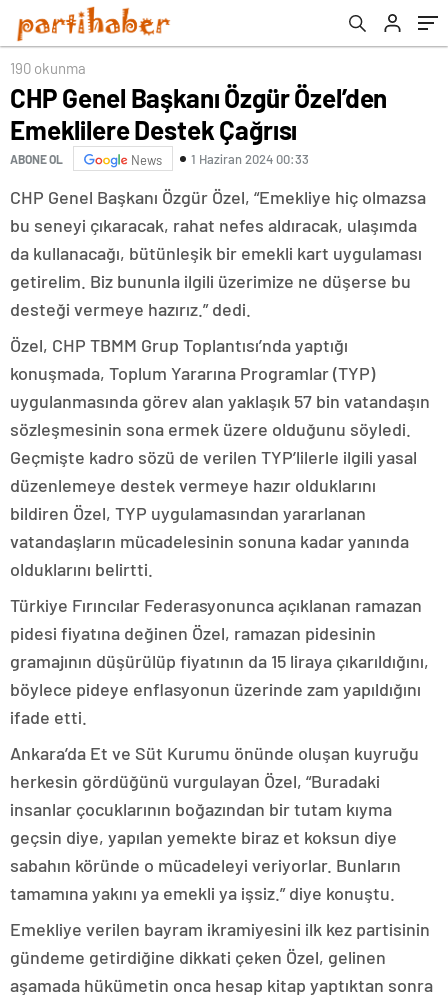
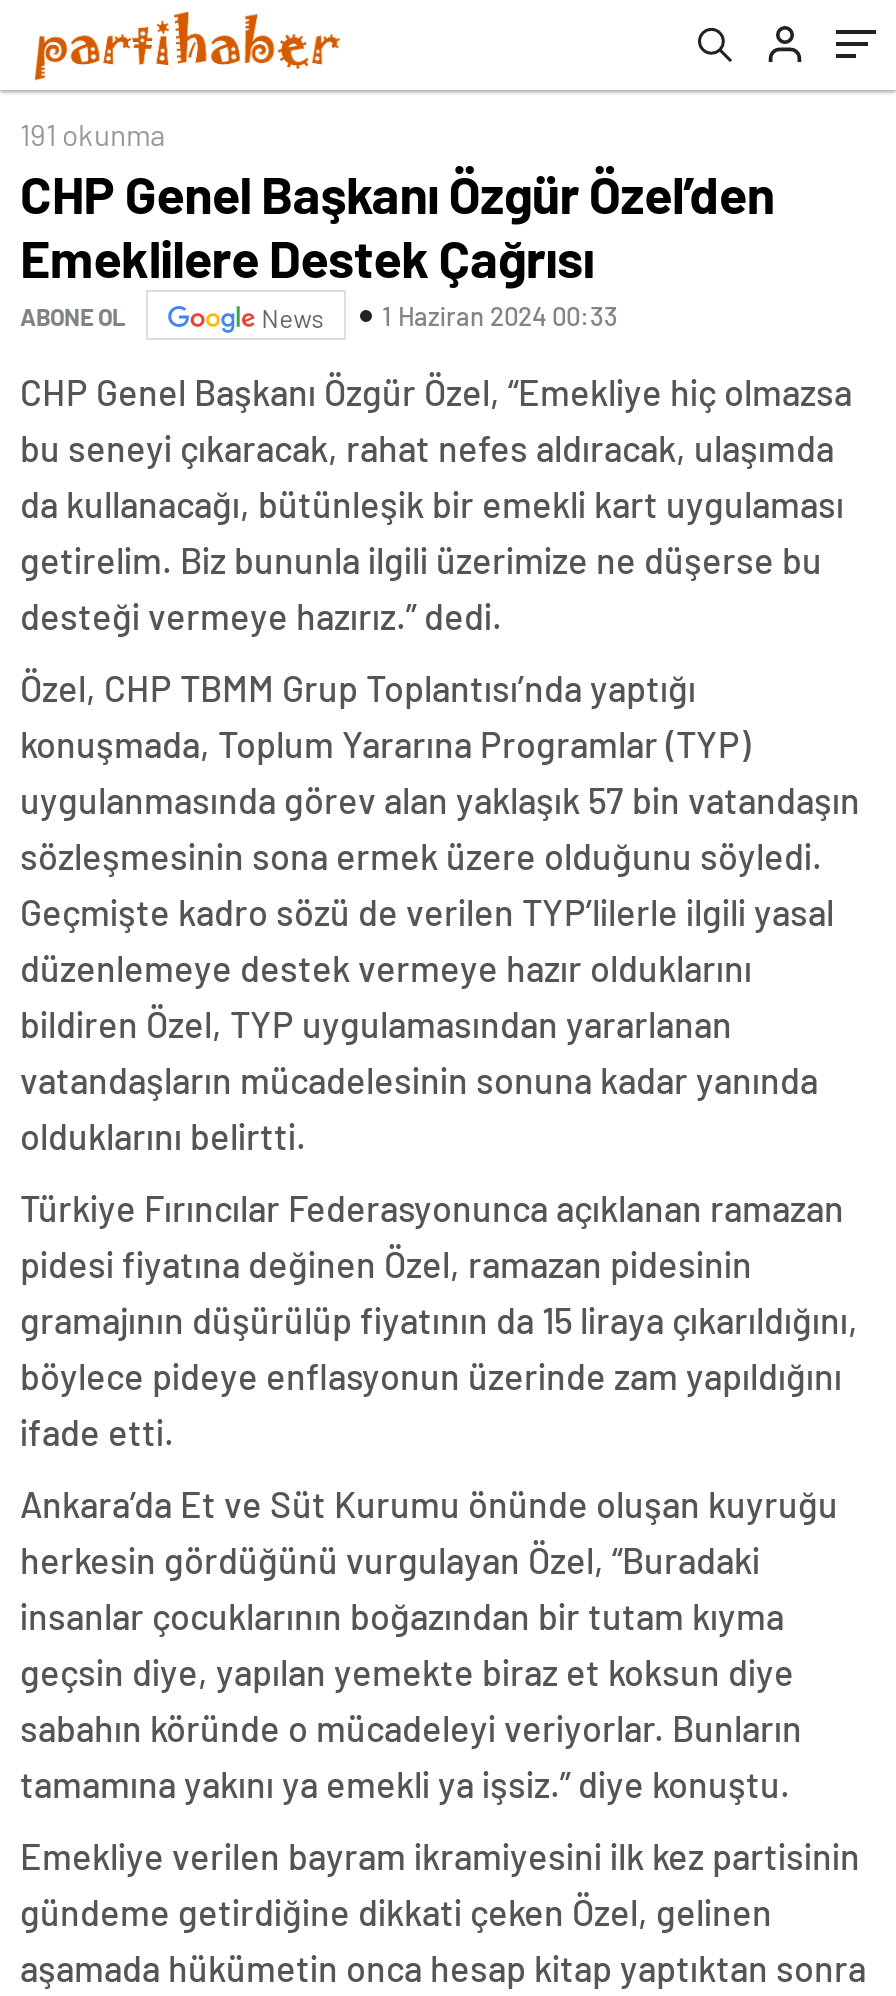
[10,59,86,77] 190 okunma -> [20,116,166,152] 191 okunma

